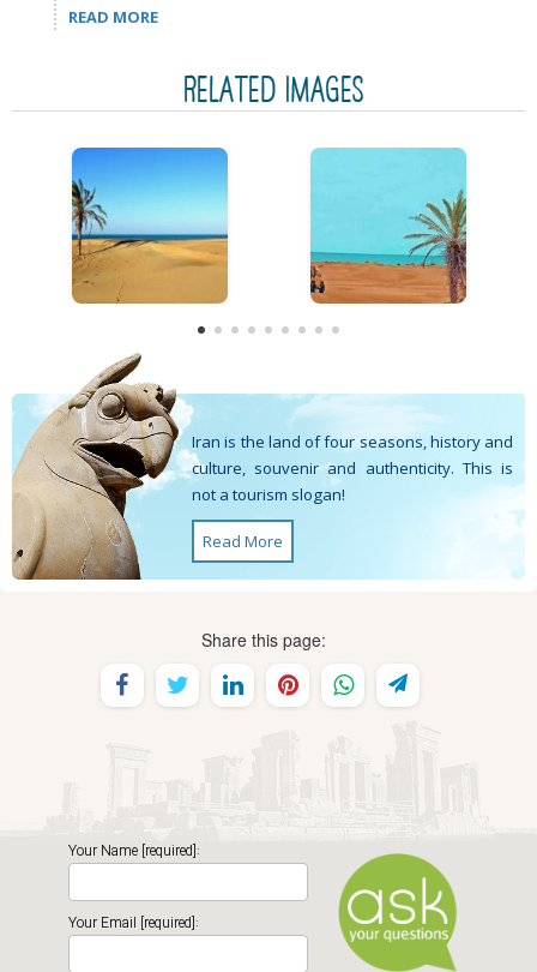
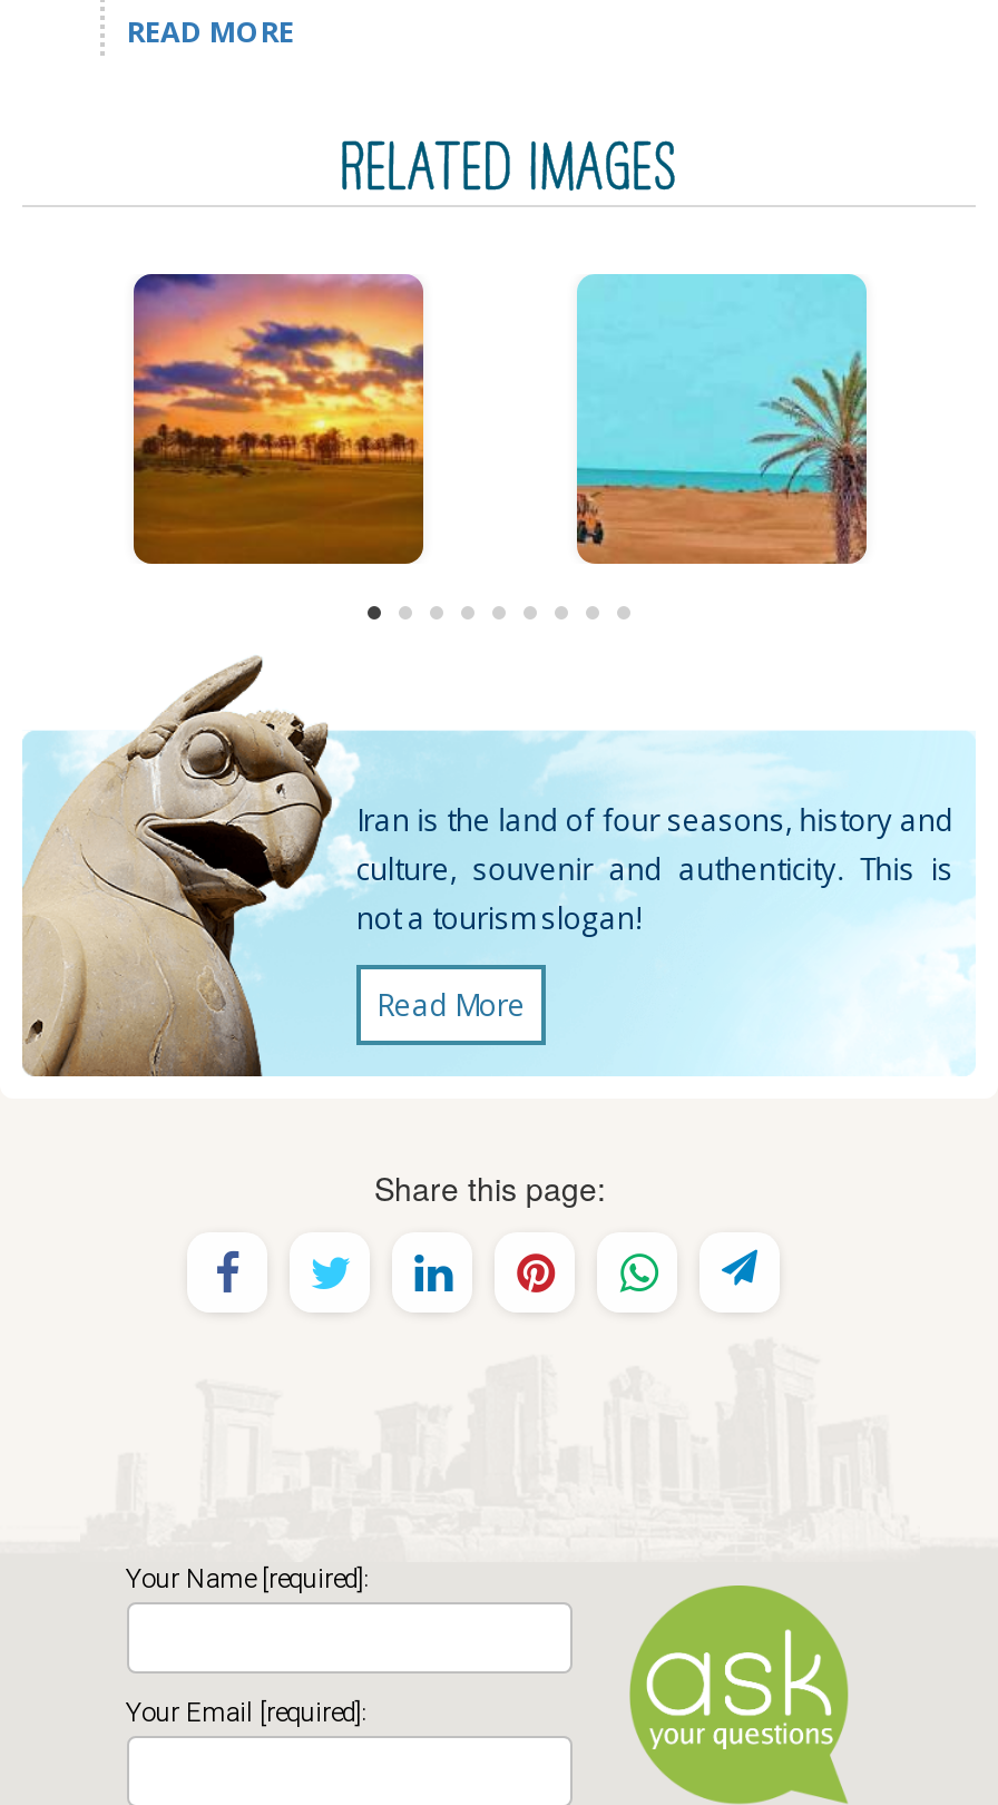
[71,146,229,305] [image] -> [131,272,425,564] [image]

